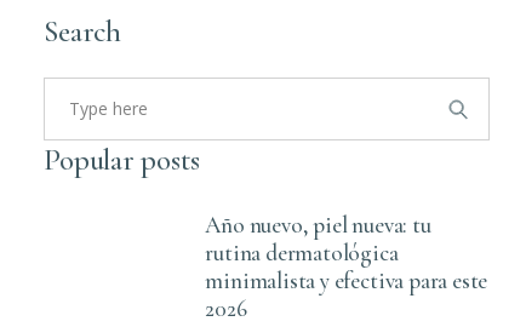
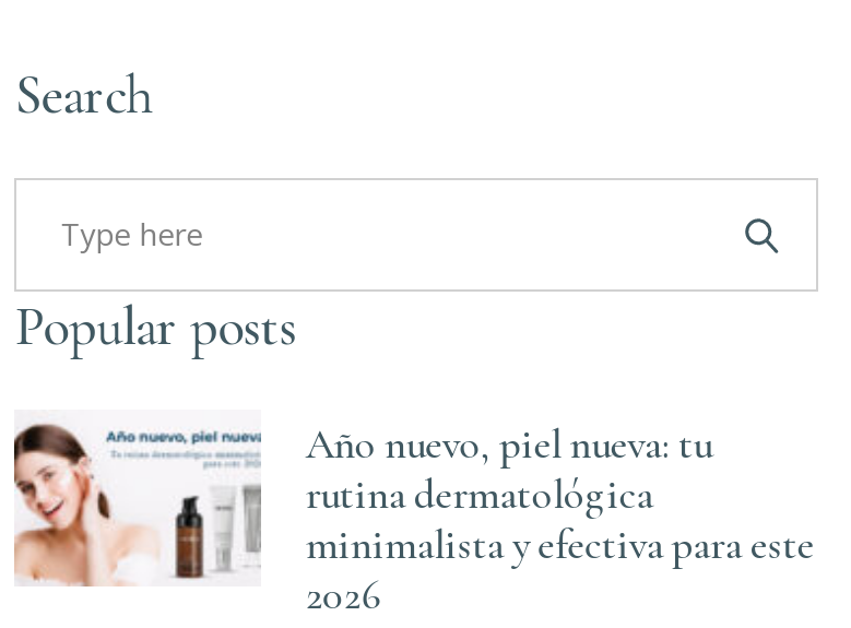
none -> [12,420,263,589] [image]

